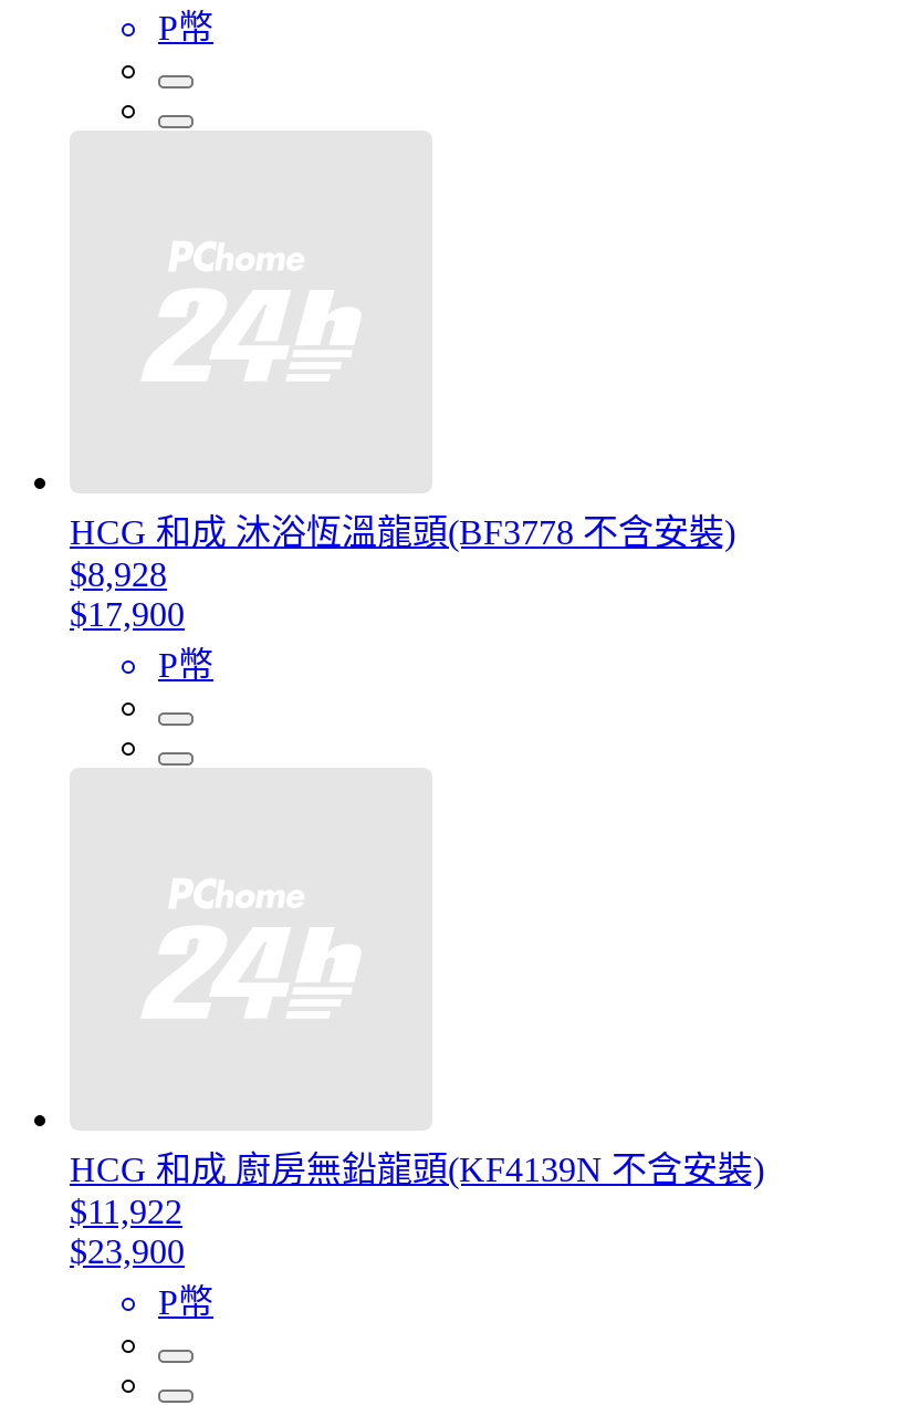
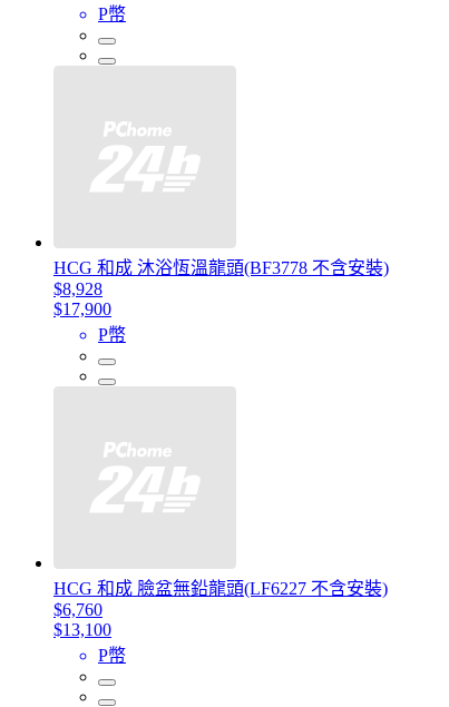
[70,1151,764,1188] HCG 和成 廚房無鉛龍頭(KF4139N 不含安裝) -> [53,579,388,598] HCG 和成 臉盆無鉛龍頭(LF6227 不含安裝)
[70,1193,182,1230] $11,922 -> [53,600,103,619] $6,760
[70,1232,185,1270] $23,900 -> [53,620,111,639] $13,100

